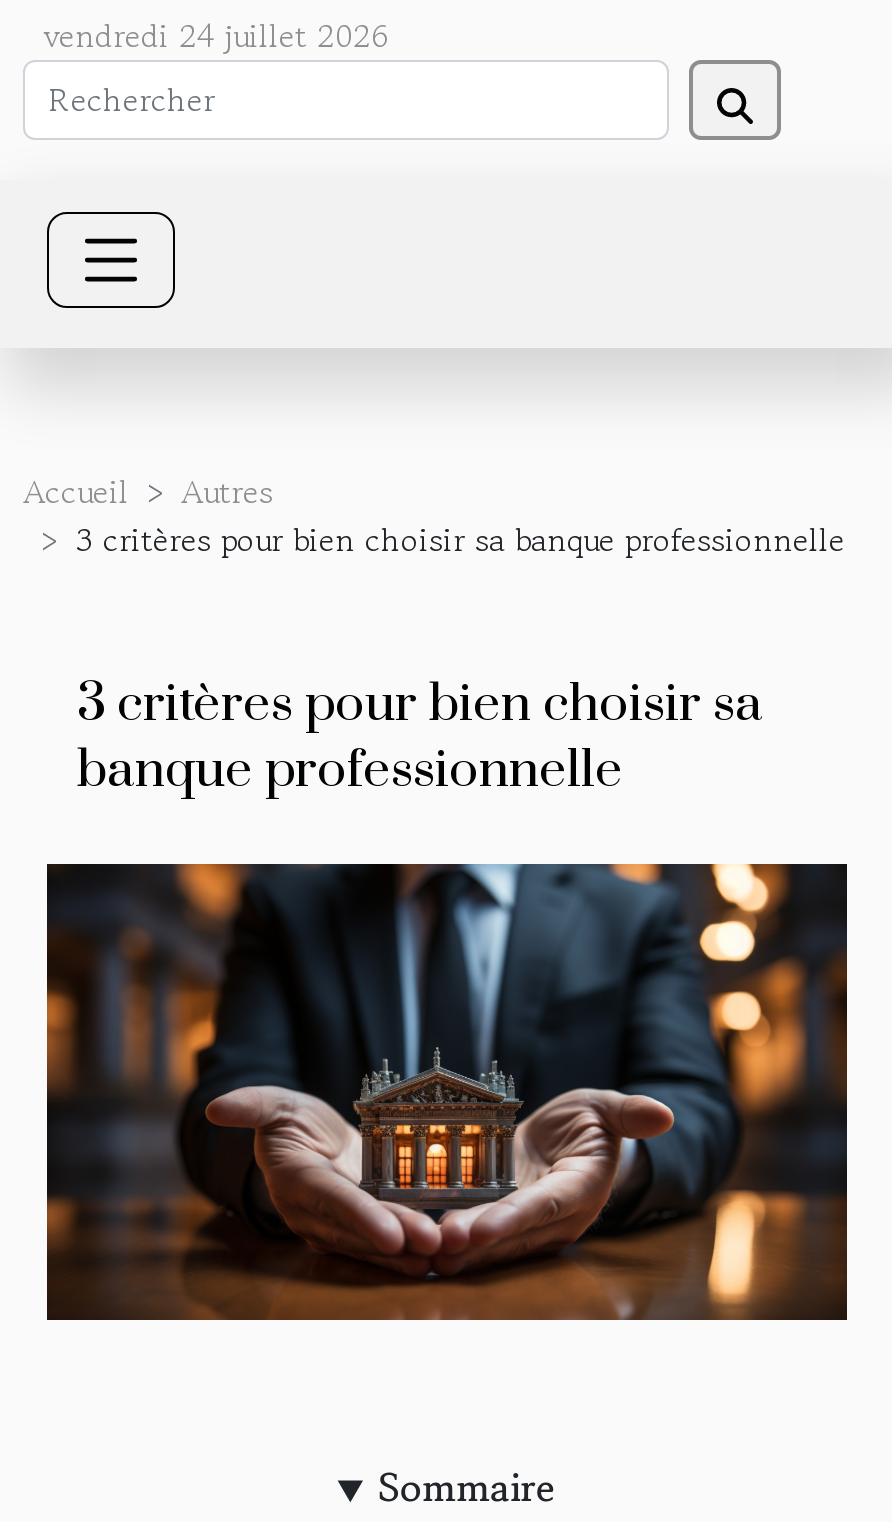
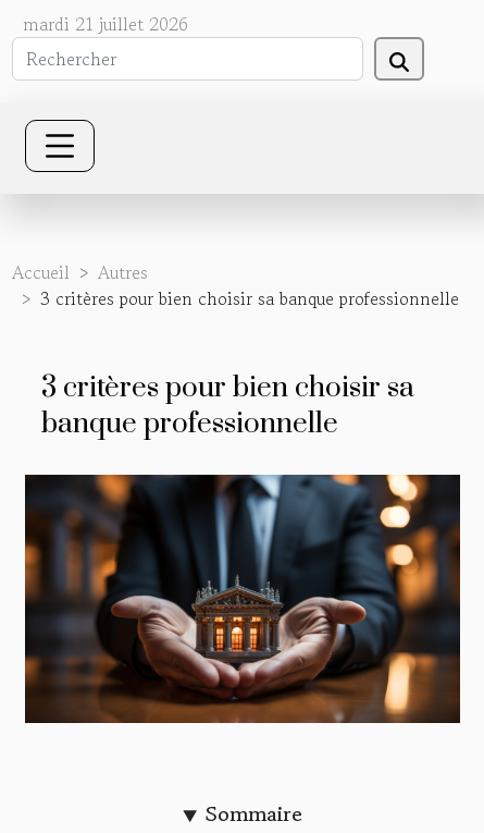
[43,12,389,60] vendredi 24 juillet 2026 -> [23,11,188,37] mardi 21 juillet 2026

